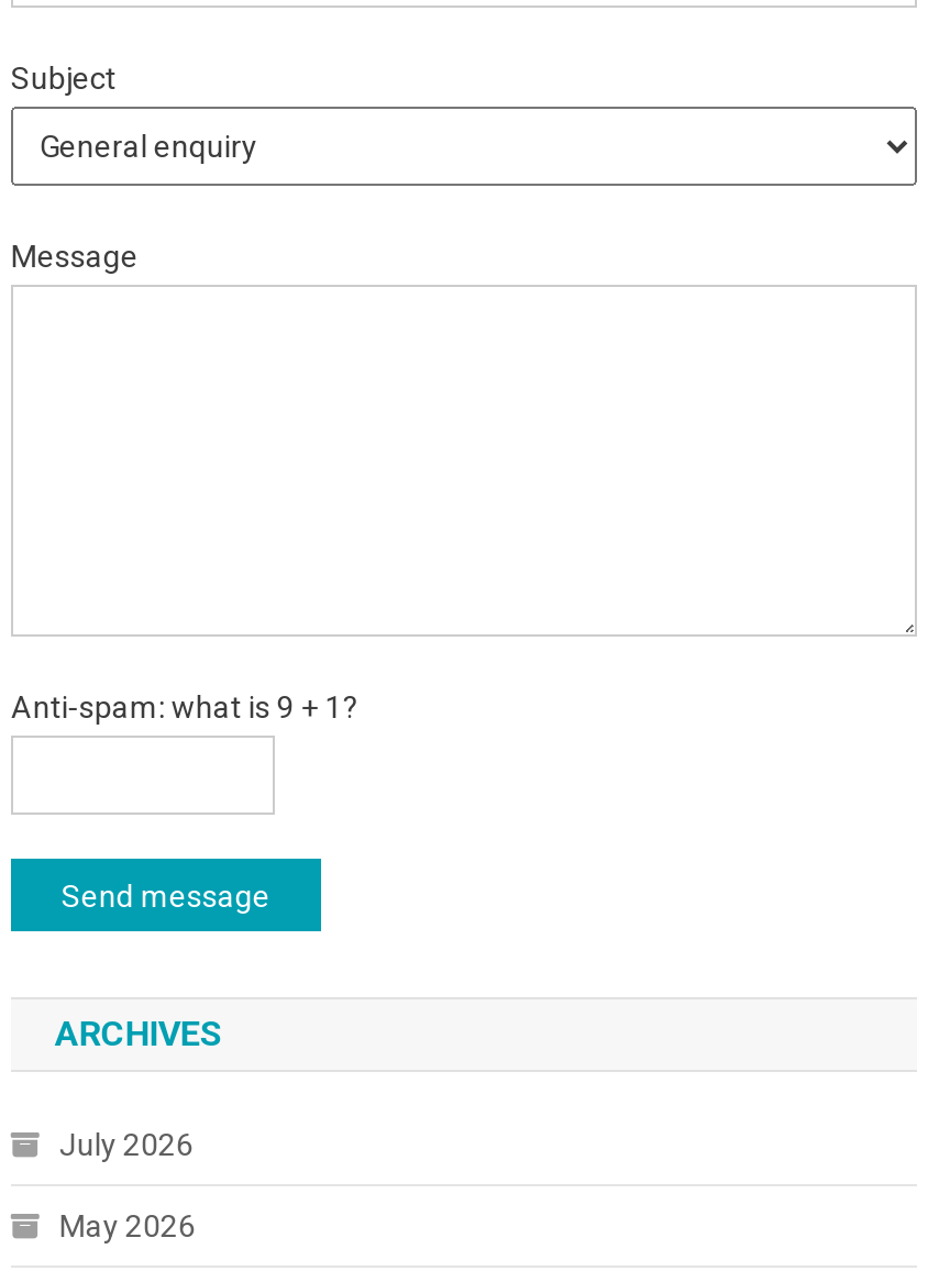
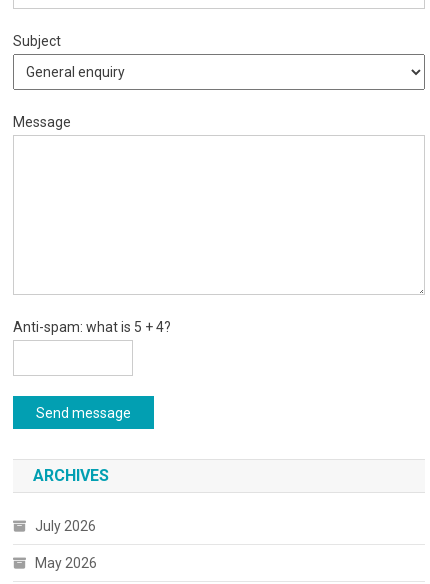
[11,688,358,723] Anti-spam: what is 9 + 1? -> [13,318,171,334] Anti-spam: what is 5 + 4?

